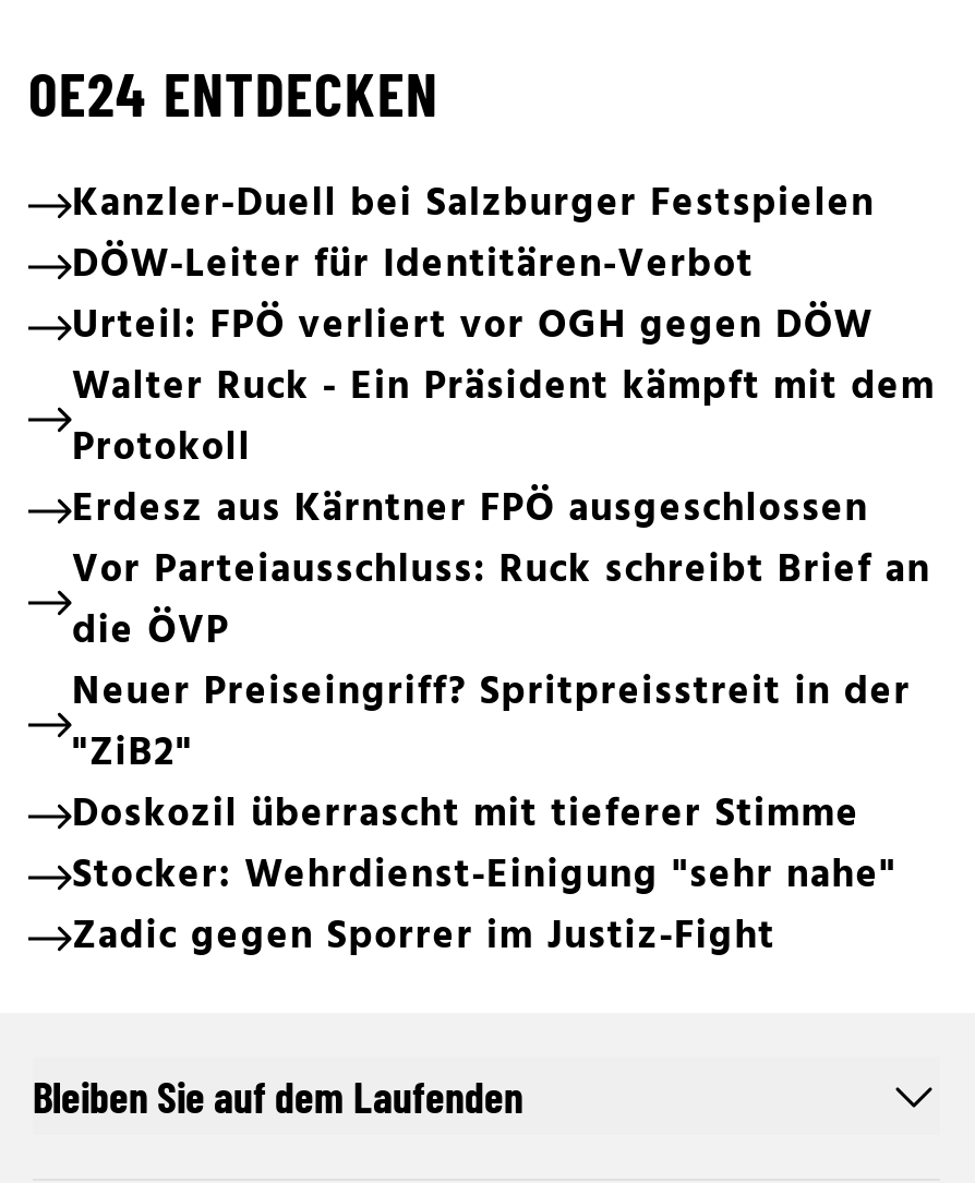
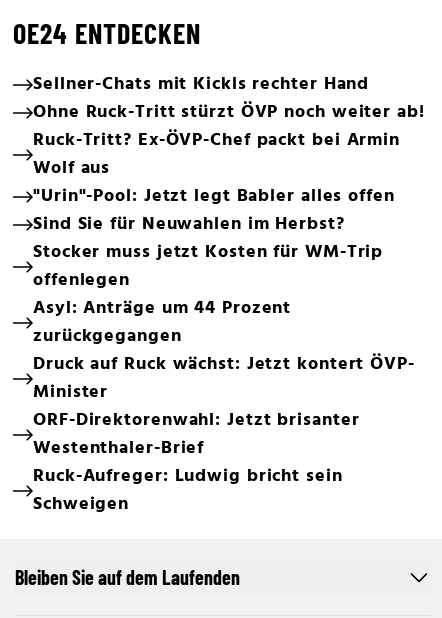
[72,174,935,970] Kanzler-Duell bei Salzburger Festspielen | DÖW-Leiter für Identitären-Verbot | Urteil: FPÖ verliert vor OGH gegen DÖW | Walter Ruck - Ein Präsident kämpft mit dem | Protokoll | Erdesz aus Kärntner FPÖ ausgeschlossen | Vor Parteiausschluss: Ruck schreibt Brief an | die ÖVP | Neuer Preiseingriff? Spritpreisstreit in der | "ZiB2" | Doskozil überrascht mit tieferer Stimme | Stocker: Wehrdienst-Einigung "sehr nahe" | Zadic gegen Sporrer im Justiz-Fight -> [33,70,425,519] Sellner-Chats mit Kickls rechter Hand | Ohne Ruck-Tritt stürzt ÖVP noch weiter ab! | Ruck-Tritt? Ex-ÖVP-Chef packt bei Armin | Wolf aus | "Urin"-Pool: Jetzt legt Babler alles offen | Sind Sie für Neuwahlen im Herbst? | Stocker muss jetzt Kosten für WM-Trip | offenlegen | Asyl: Anträge um 44 Prozent | zurückgegangen | Druck auf Ruck wächst: Jetzt kontert ÖVP- | Minister | ORF-Direktorenwahl: Jetzt brisanter | Westenthaler-Brief | Ruck-Aufreger: Ludwig bricht sein | Schweigen

